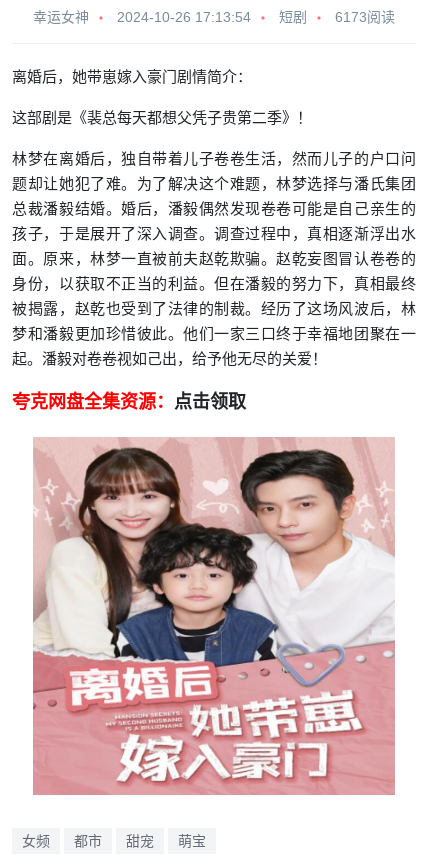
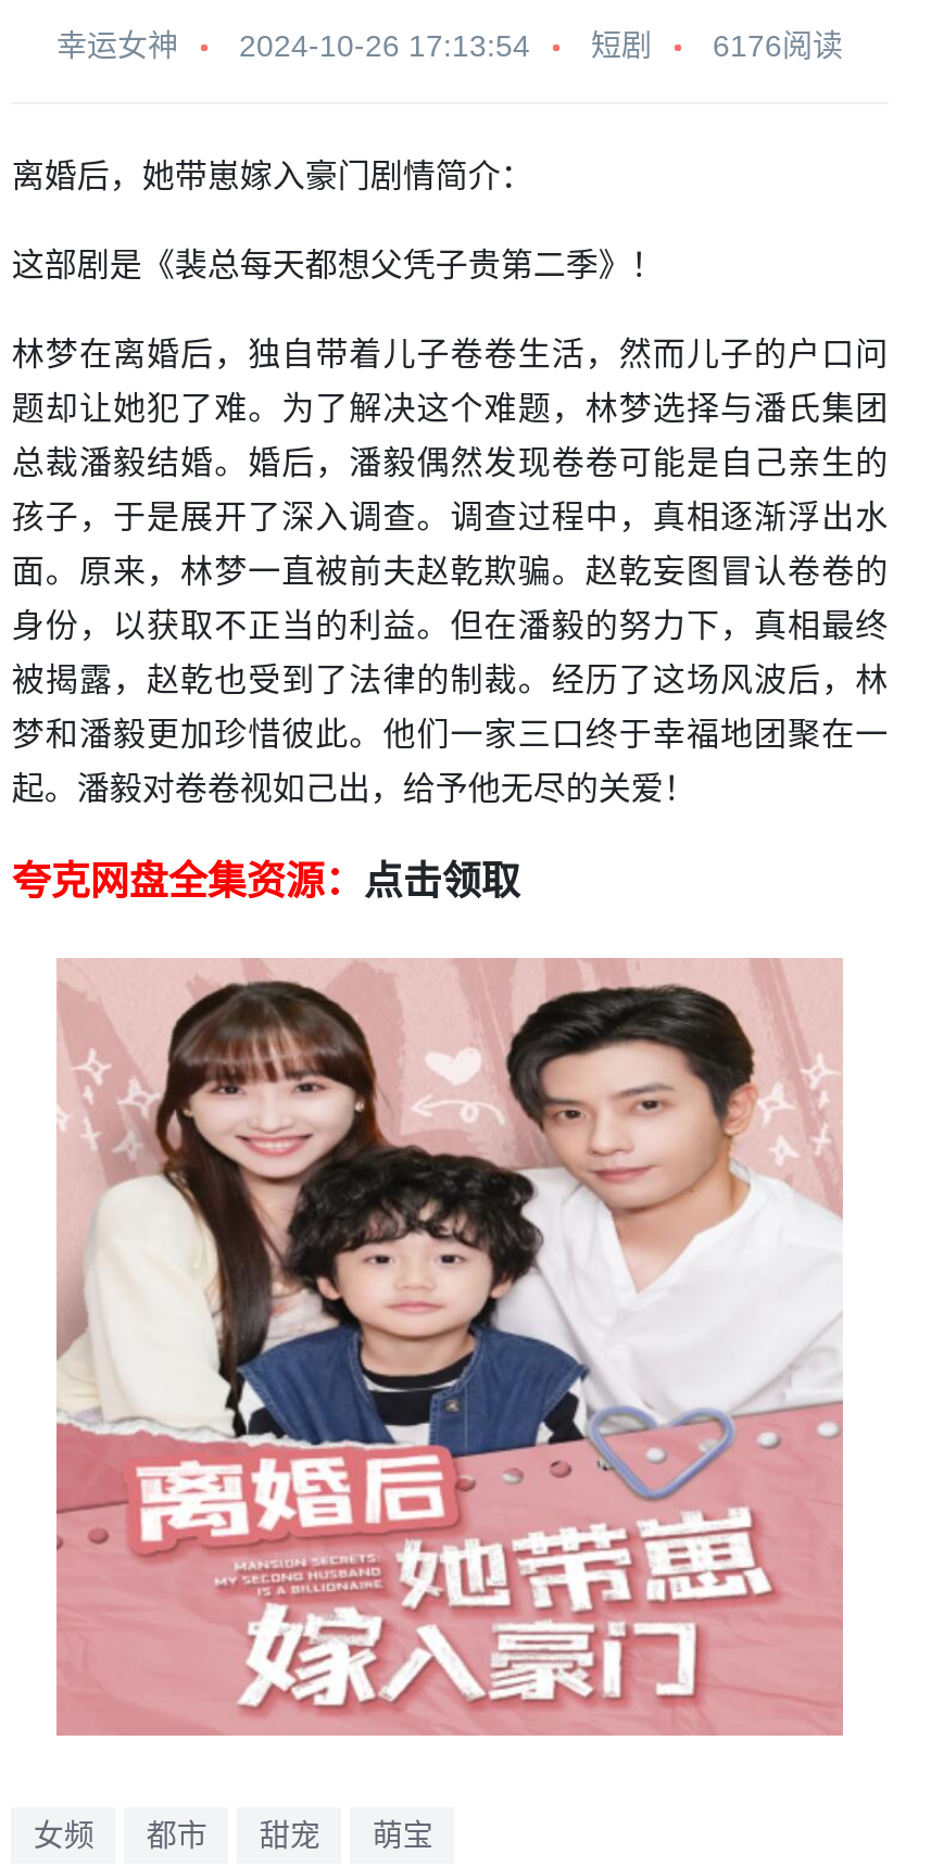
[33,9,395,25] 幸运女神 2024-10-26 17:13:54 短剧 6173阅读 -> [56,28,843,63] 幸运女神 2024-10-26 17:13:54 短剧 6176阅读

